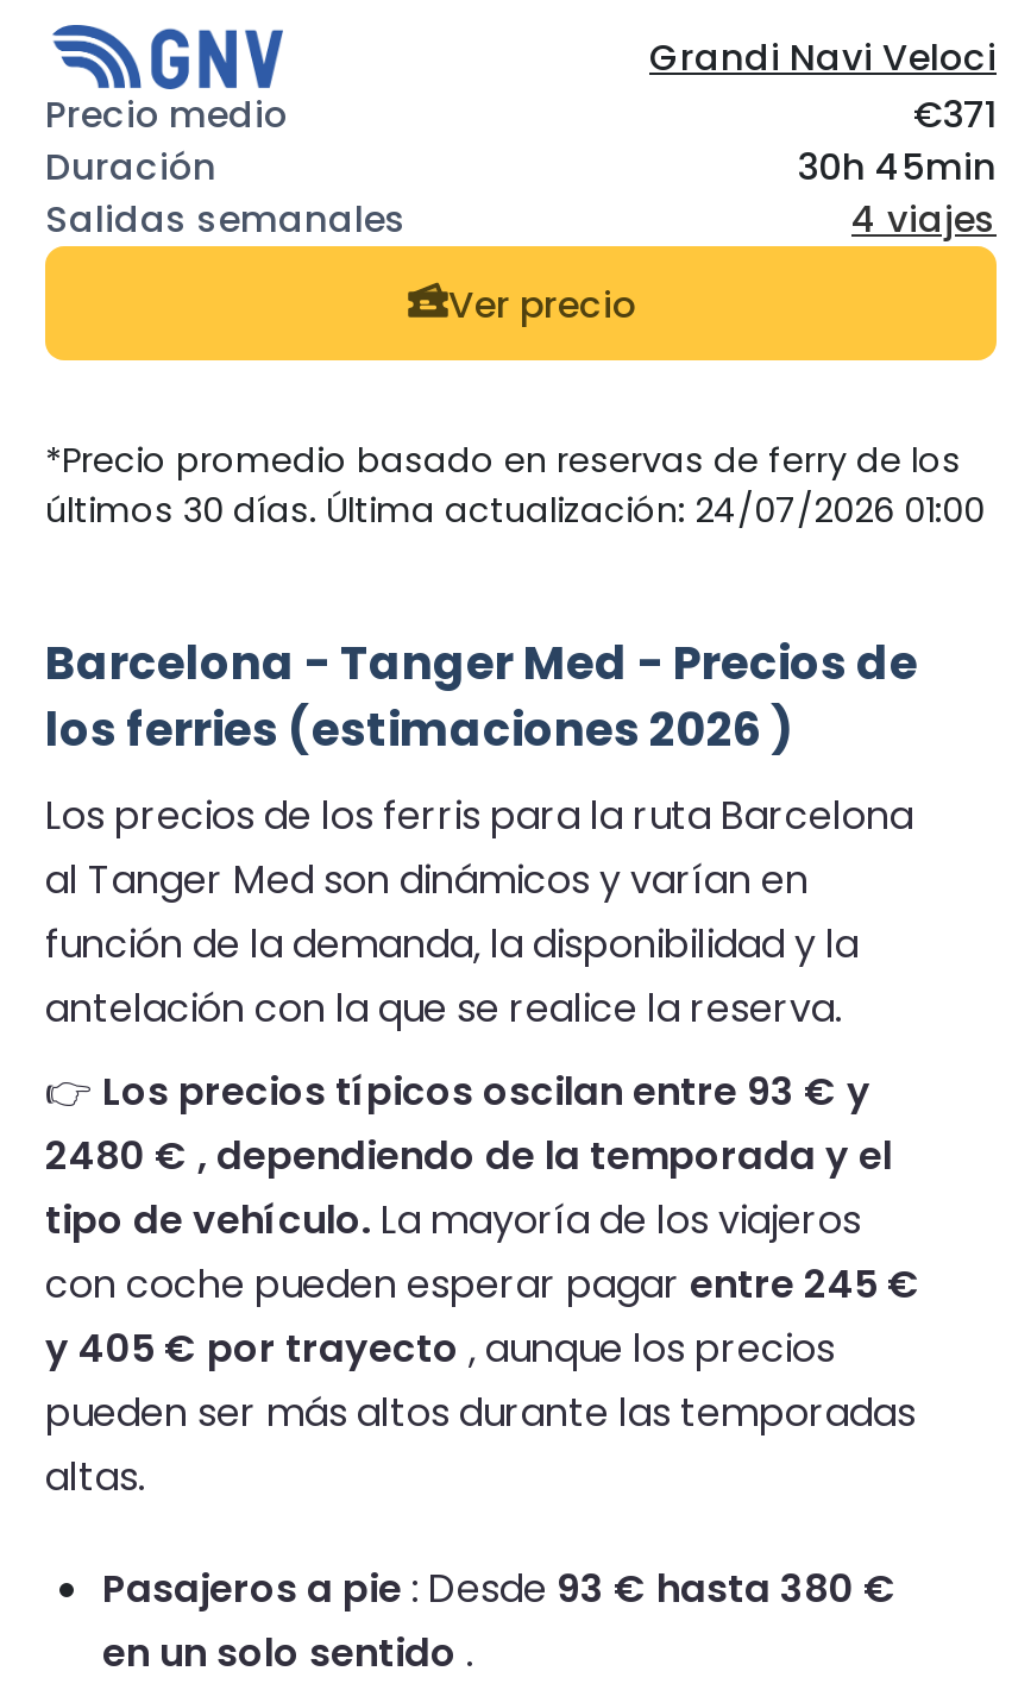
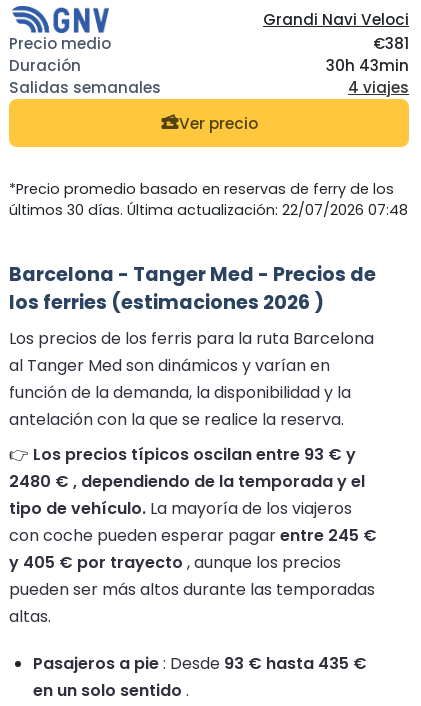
[913,89,997,139] €371 -> [373,33,409,54] €381
[797,142,997,192] 30h 45min -> [326,55,409,76] 30h 43min
[45,486,985,534] últimos 30 días. Última actualización: 24/07/2026 01:00 -> [9,200,408,220] últimos 30 días. Última actualización: 22/07/2026 07:48
[102,1561,897,1616] Pasajeros a pie: Desde 93 € hasta 380 € -> [33,652,367,675] Pasajeros a pie: Desde 93 € hasta 435 €

